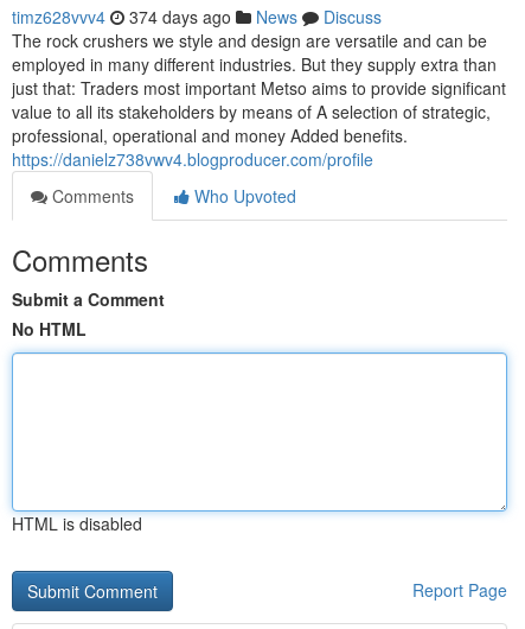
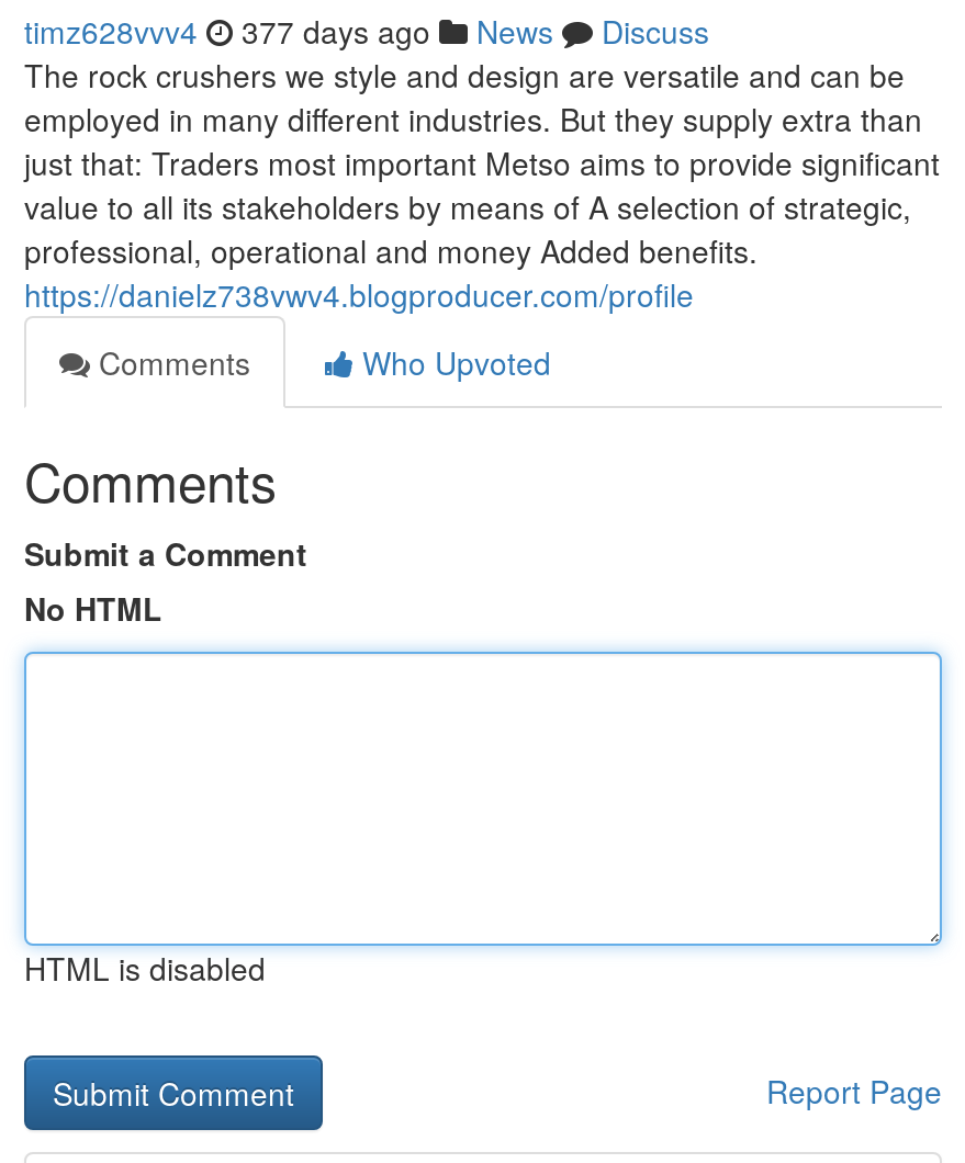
[12,5,382,28] timz628vvv4 374 days ago News Discuss -> [24,9,709,53] timz628vvv4 377 days ago News Discuss

